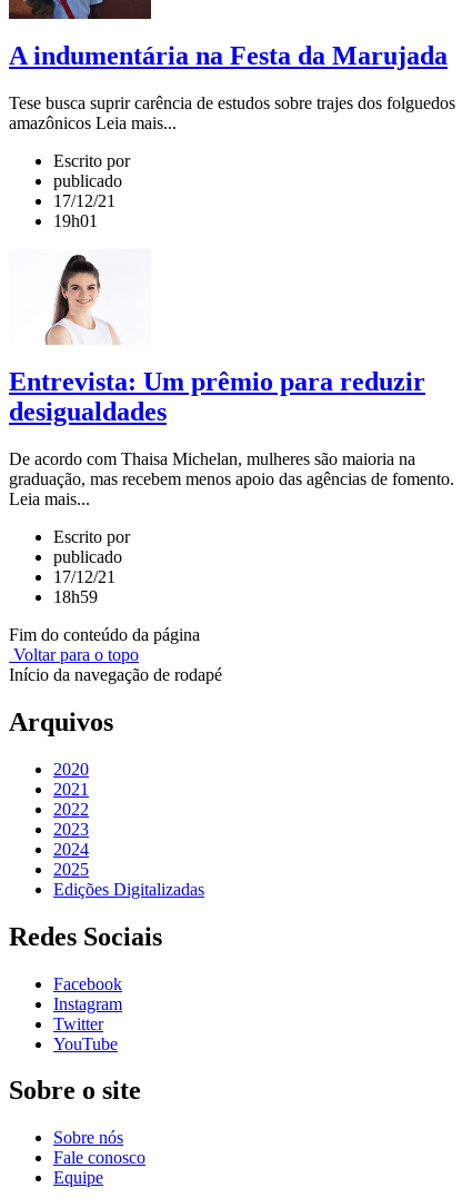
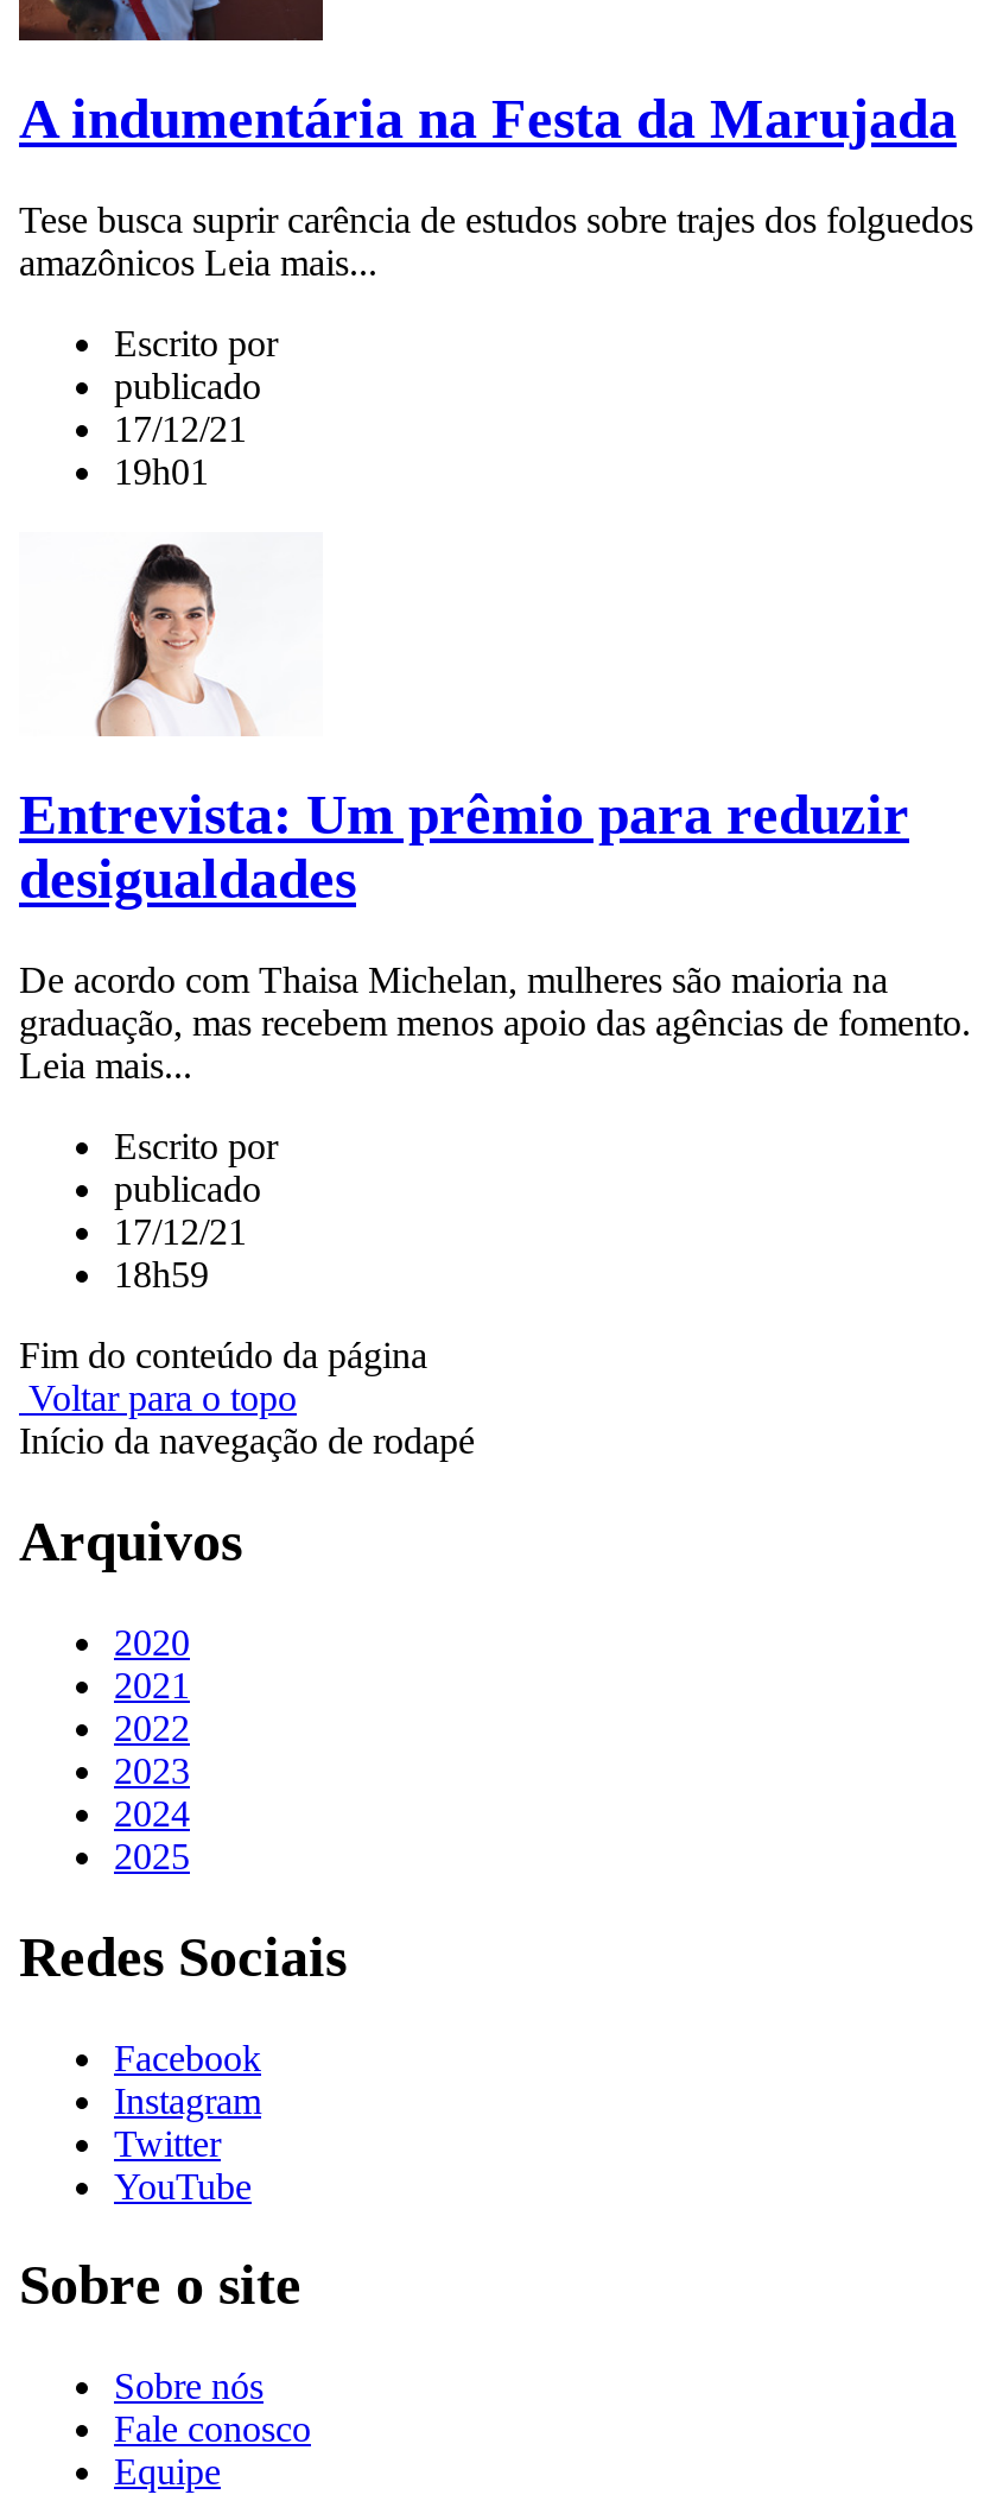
[53,880,204,898] Edições Digitalizadas -> none

